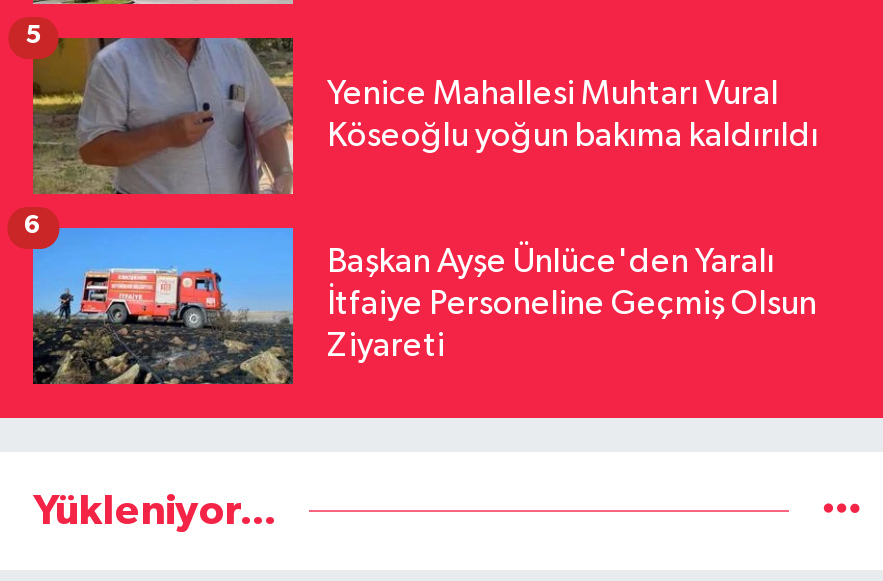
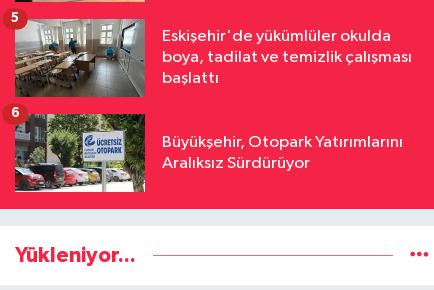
[31,36,819,194] [image] | Yenice Mahallesi Muhtarı Vural | Köseoğlu yoğun bakıma kaldırıldı -> [14,18,412,98] [image] | Eskişehir'de yükümlüler okulda | boya, tadilat ve temizlik çalışması | başlattı
[31,226,817,386] [image] | Başkan Ayşe Ünlüce'den Yaralı | İtfaiye Personeline Geçmiş Olsun | Ziyareti -> [14,113,403,193] [image] | Büyükşehir, Otopark Yatırımlarını | Aralıksız Sürdürüyor

